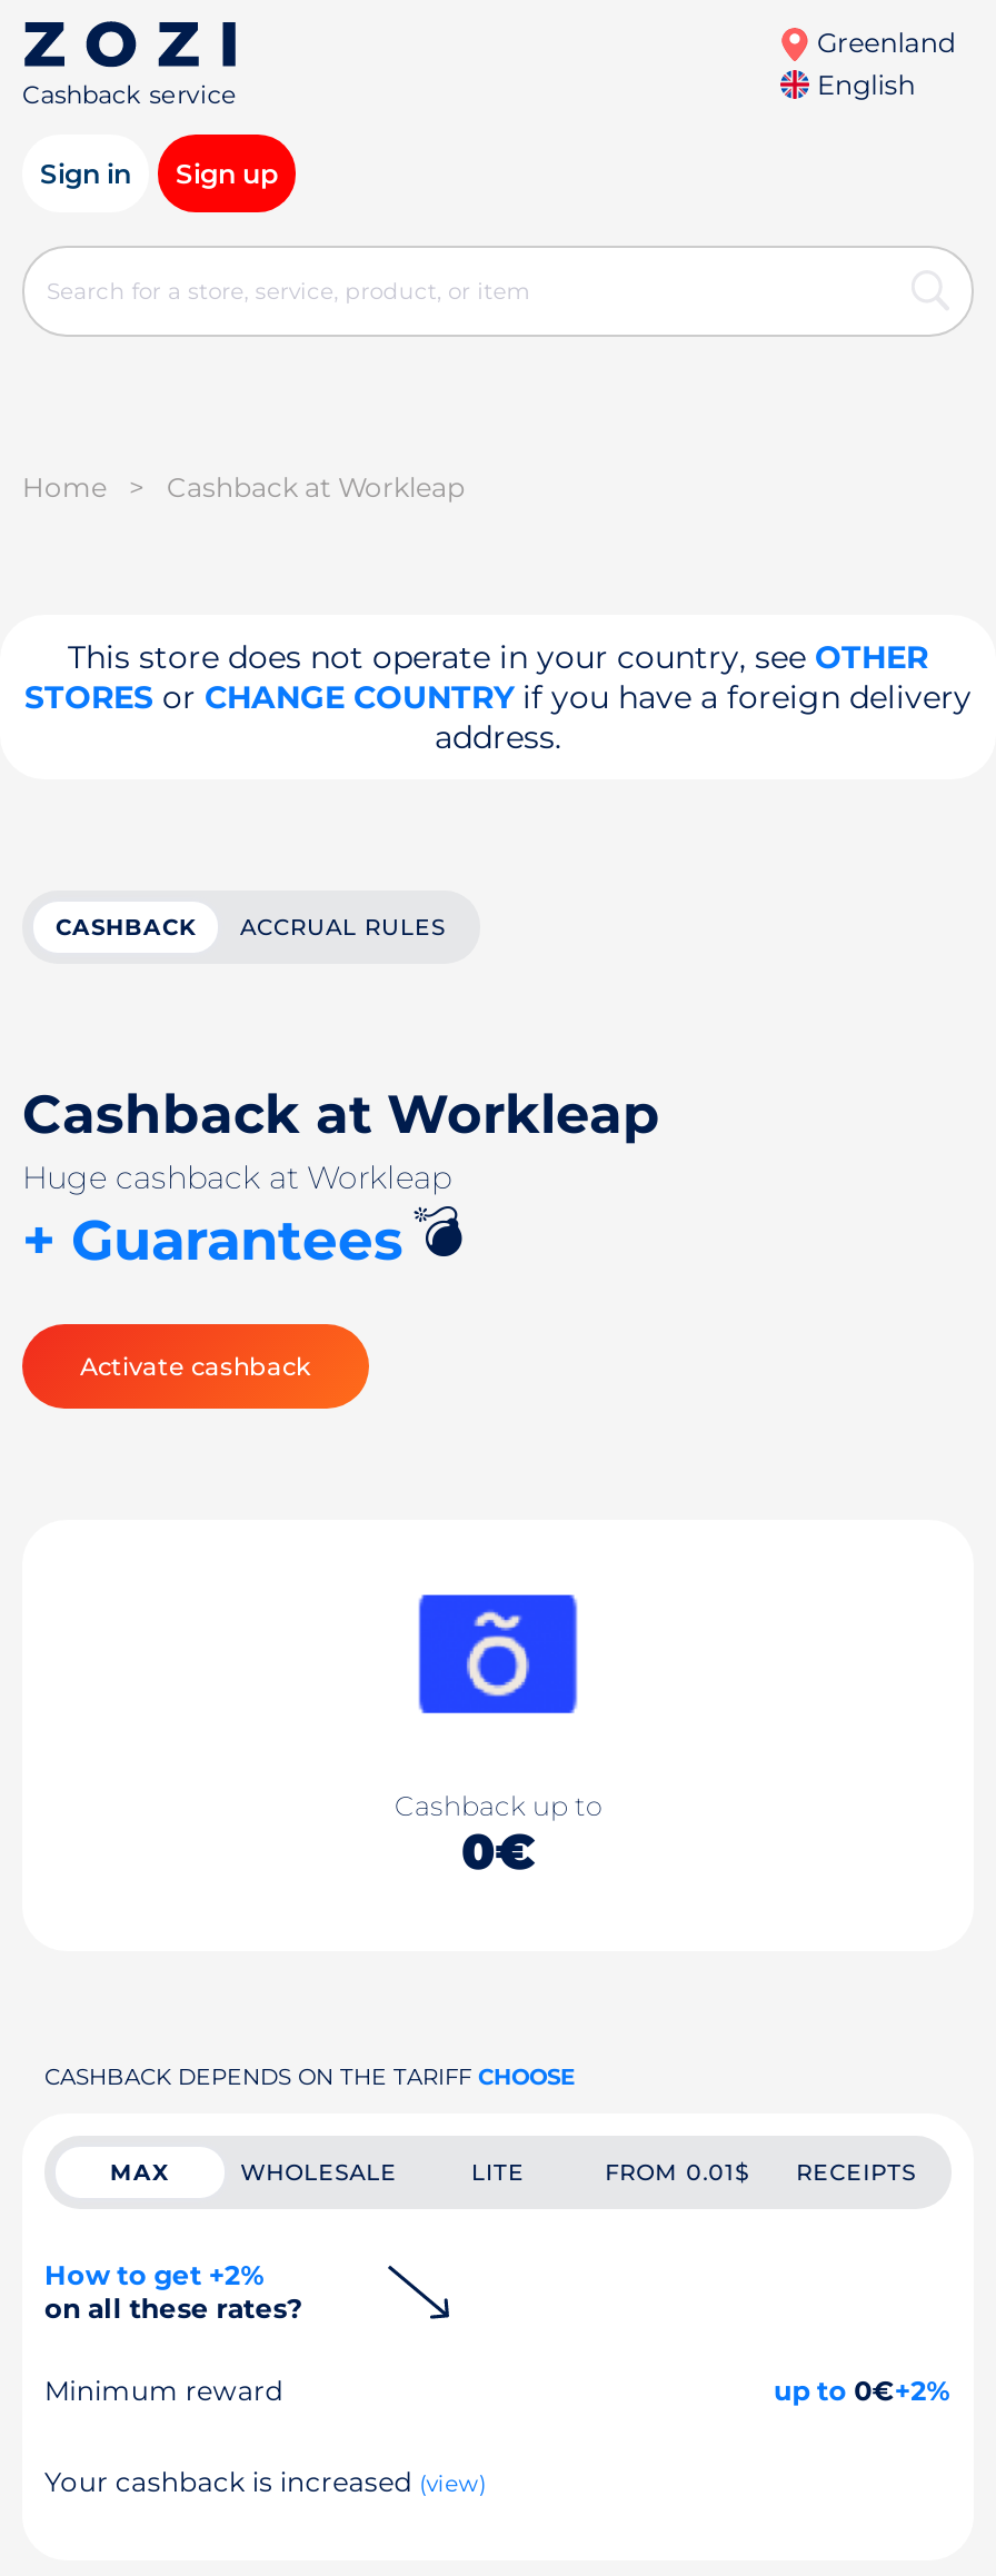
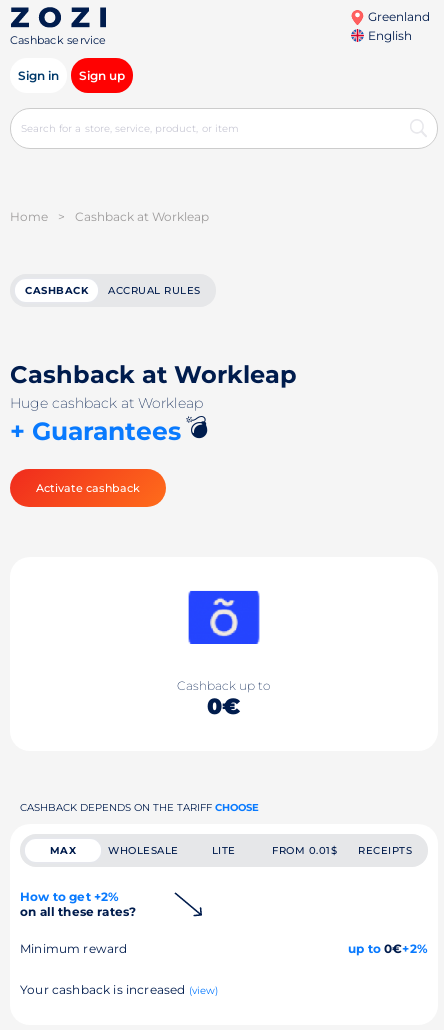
[24,637,972,757] This store does not operate in your country, see OTHER | STORES or CHANGE COUNTRY if you have a foreign delivery | address. -> none

